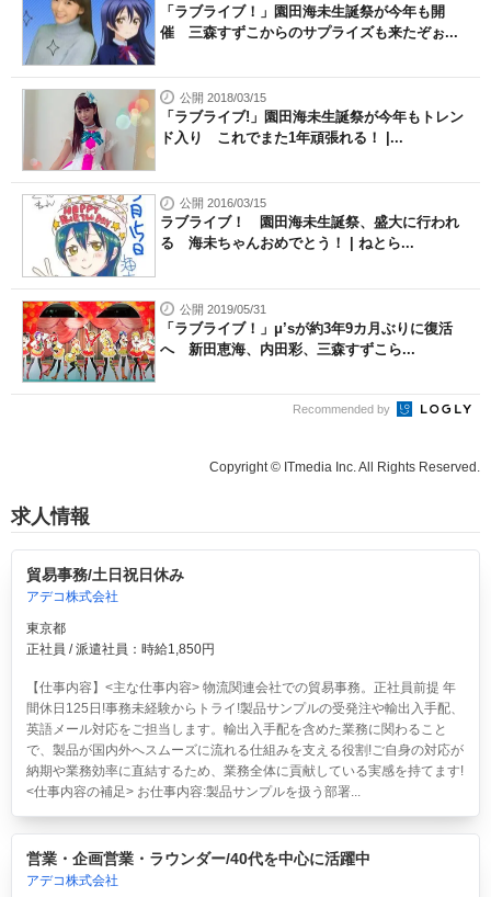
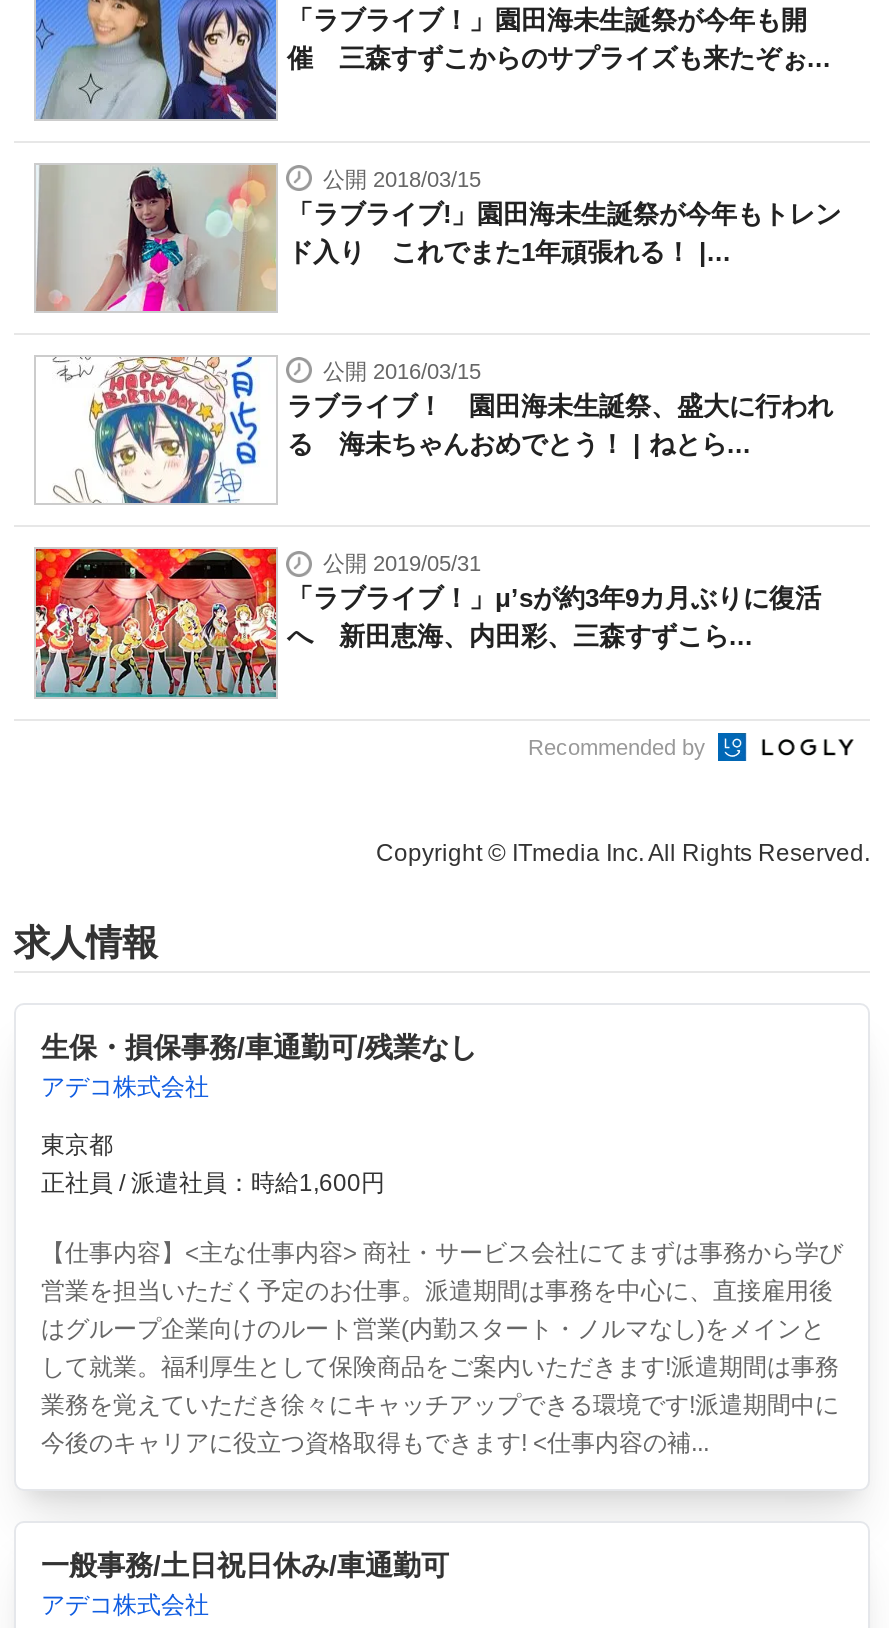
[26,566,184,583] 貿易事務/土日祝日休み -> [41,1032,477,1064] 生保・損保事務/車通勤可/残業なし
[26,641,214,657] 正社員 / 派遣社員：時給1,850円 -> [41,1170,385,1198] 正社員 / 派遣社員：時給1,600円
[26,680,463,799] 【仕事内容】<主な仕事内容> 物流関連会社での貿易事務。正社員前提 年 | 間休日125日!事務未経験からトライ!製品サンプルの受発注や輸出入手配、 | 英語メール対応をご担当します。輸出入手配を含めた業務に関わること | で、製品が国内外へスムーズに流れる仕組みを支える役割!ご自身の対応が | 納期や業務効率に直結するため、業務全体に貢献している実感を持てます! | <仕事内容の補足> お仕事内容:製品サンプルを扱う部署... -> [41,1240,843,1458] 【仕事内容】<主な仕事内容> 商社・サービス会社にてまずは事務から学び | 営業を担当いただく予定のお仕事。派遣期間は事務を中心に、直接雇用後 | はグループ企業向けのルート営業(内勤スタート・ノルマなし)をメインと | して就業。福利厚生として保険商品をご案内いただきます!派遣期間は事務 | 業務を覚えていただき徐々にキャッチアップできる環境です!派遣期間中に | 今後のキャリアに役立つ資格取得もできます! <仕事内容の補...
[26,850,370,867] 営業・企画営業・ラウンダー/40代を中心に活躍中 -> [41,1550,449,1582] 一般事務/土日祝日休み/車通勤可

